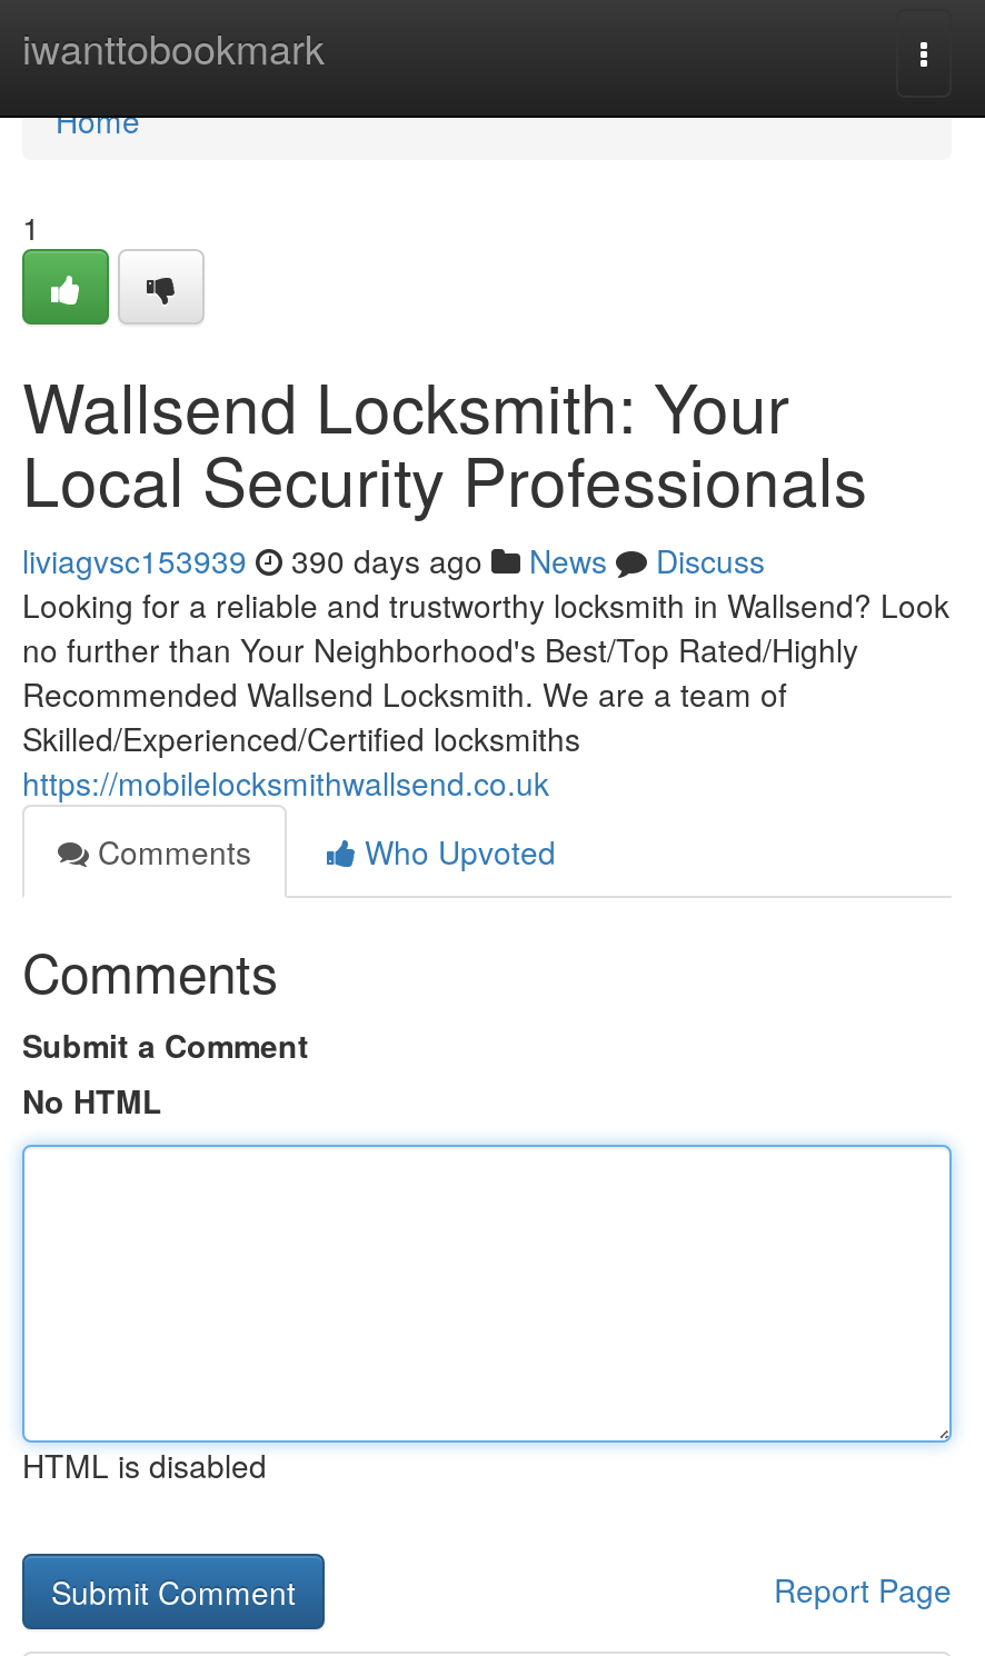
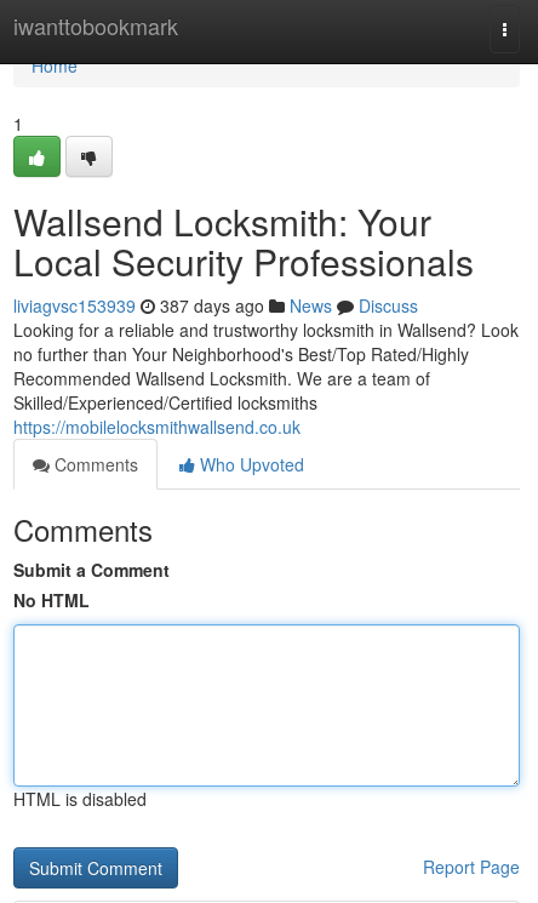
[22,538,765,582] liviagvsc153939 390 days ago News Discuss -> [13,293,418,318] liviagvsc153939 387 days ago News Discuss

